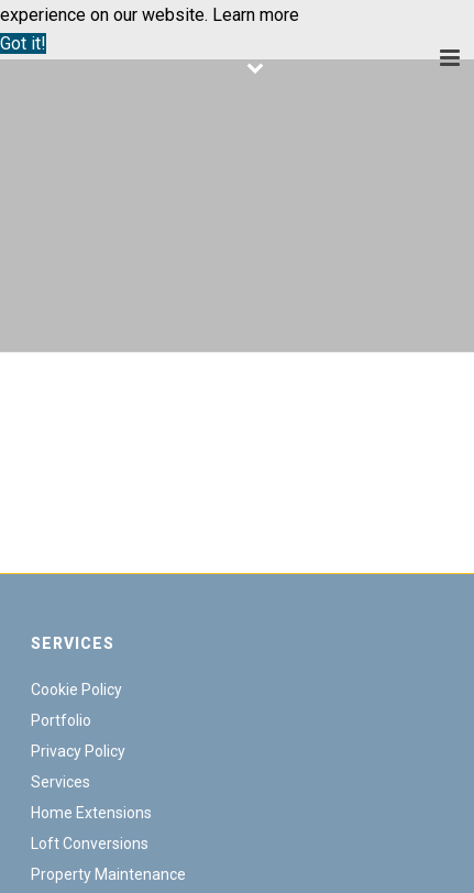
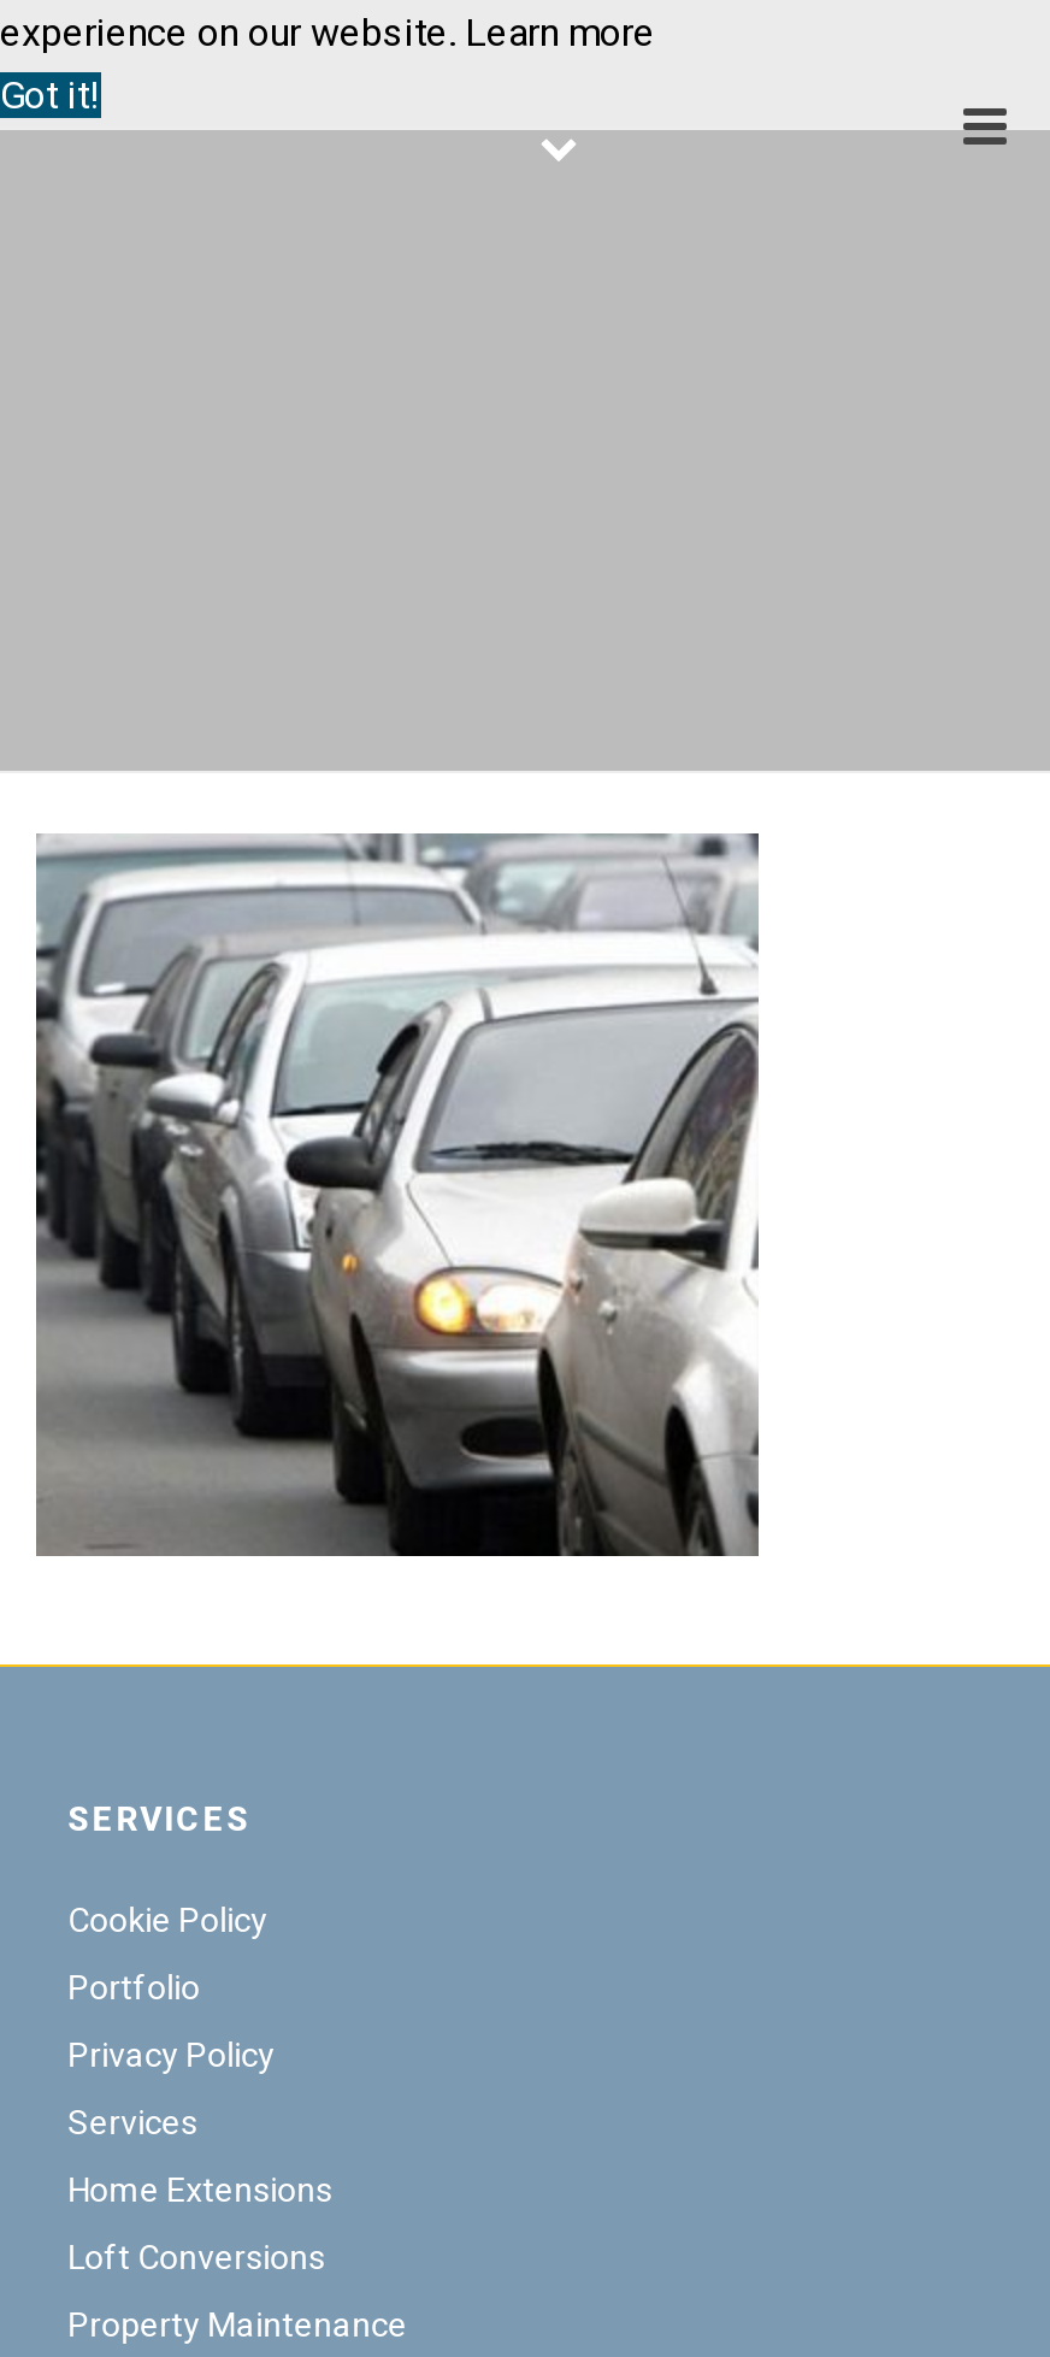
none -> [34,831,761,1558] [image]

